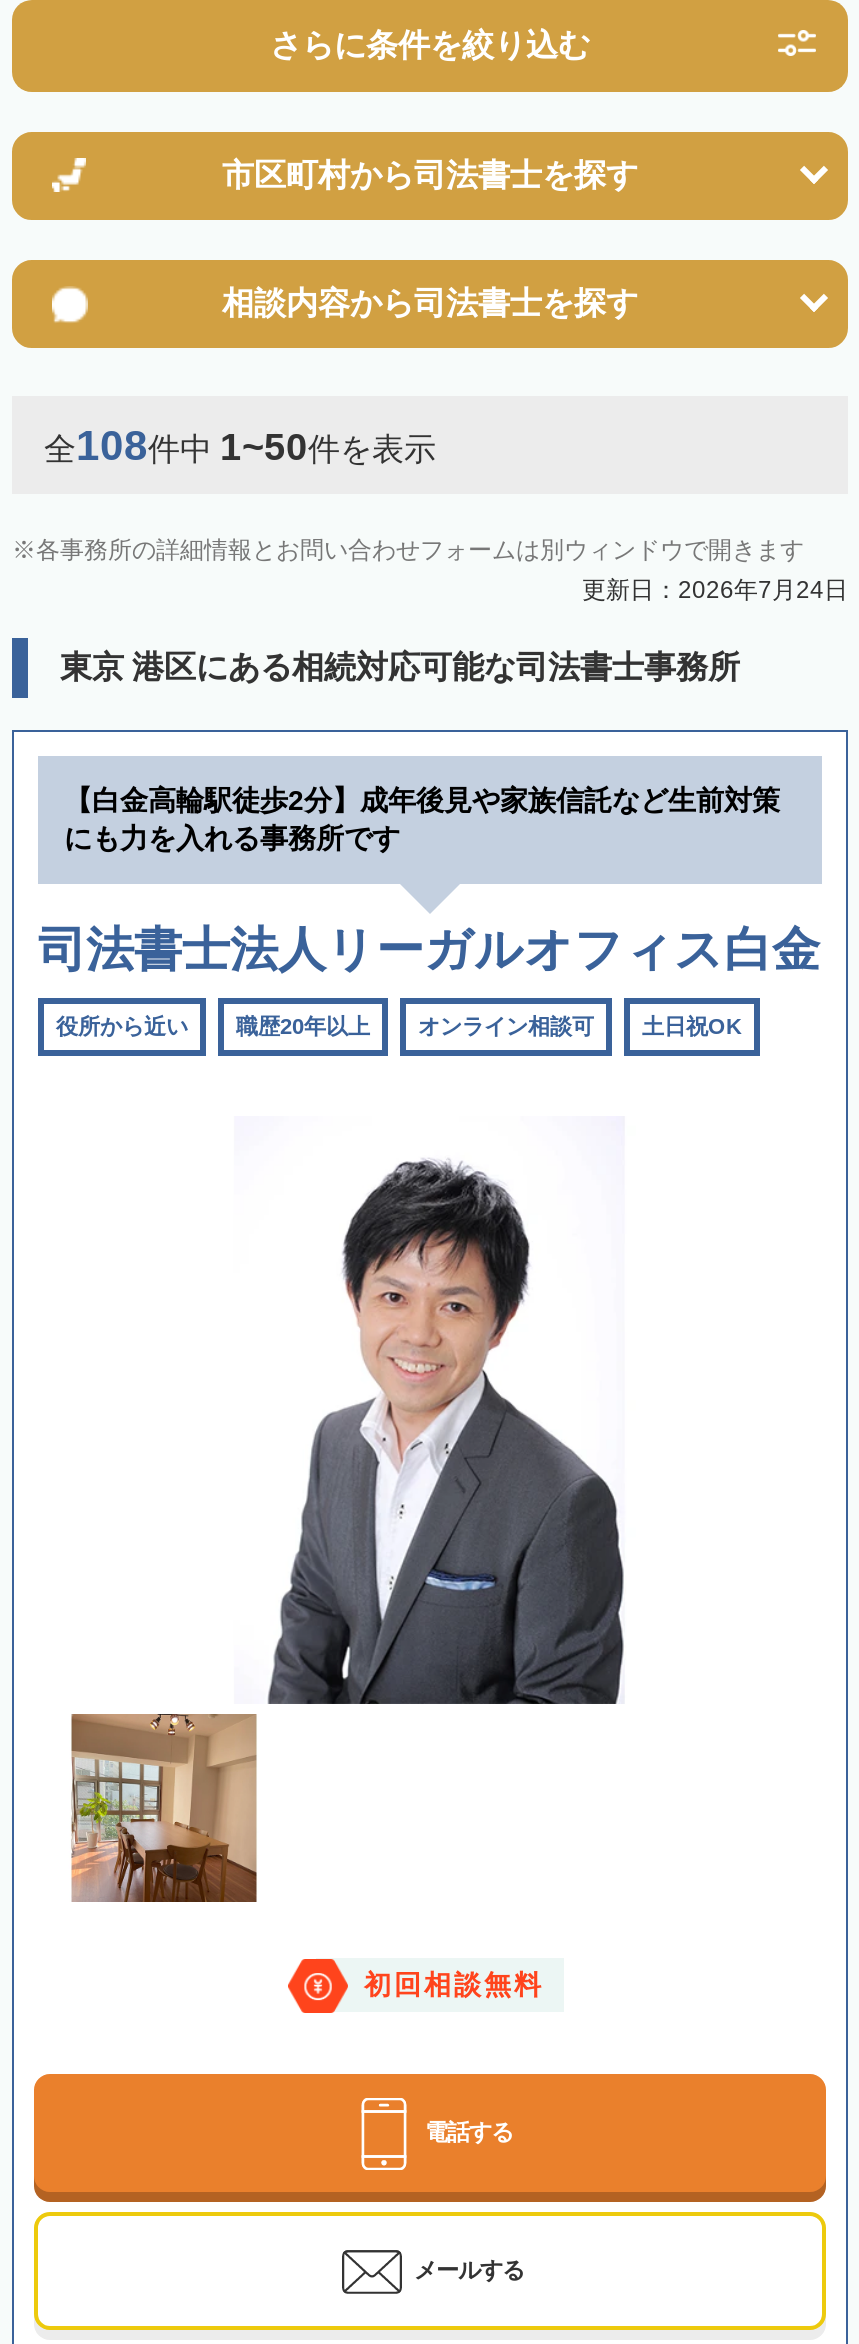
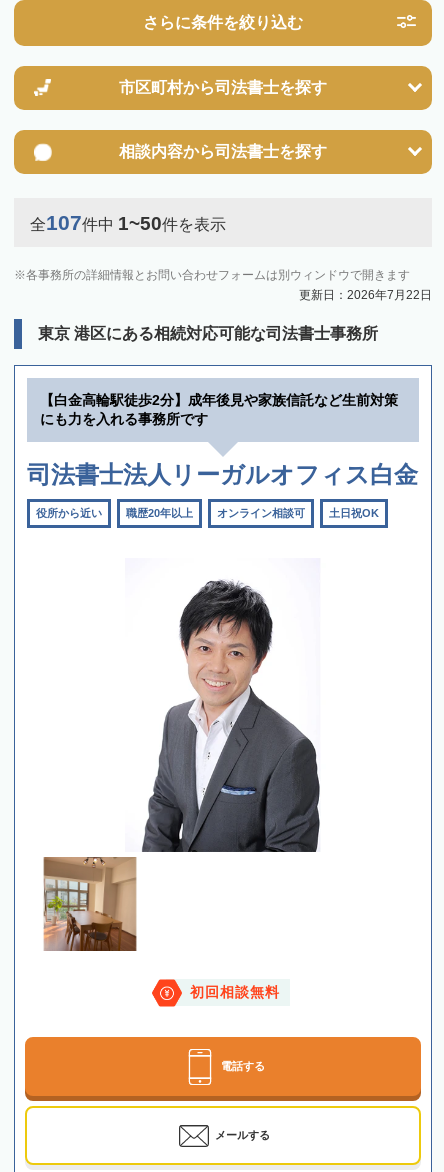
[44,422,436,468] 全108件中1~50件を表示 -> [30,211,226,234] 全107件中1~50件を表示
[582,576,848,604] 更新日：2026年7月24日 -> [299,288,432,302] 更新日：2026年7月22日

